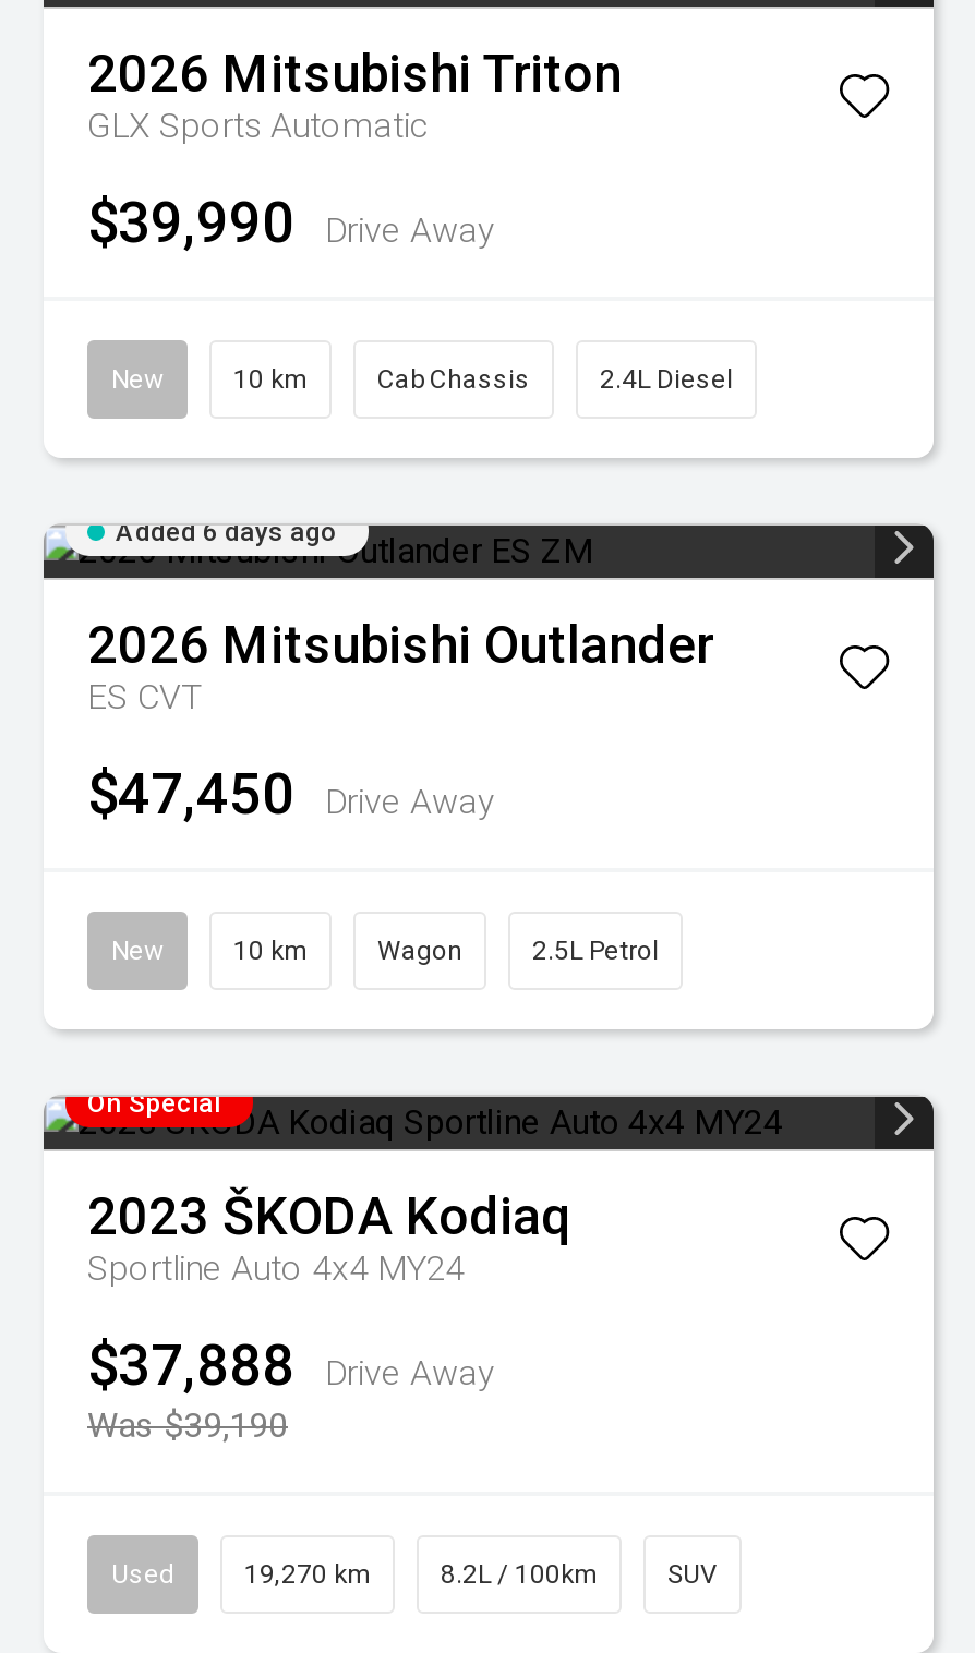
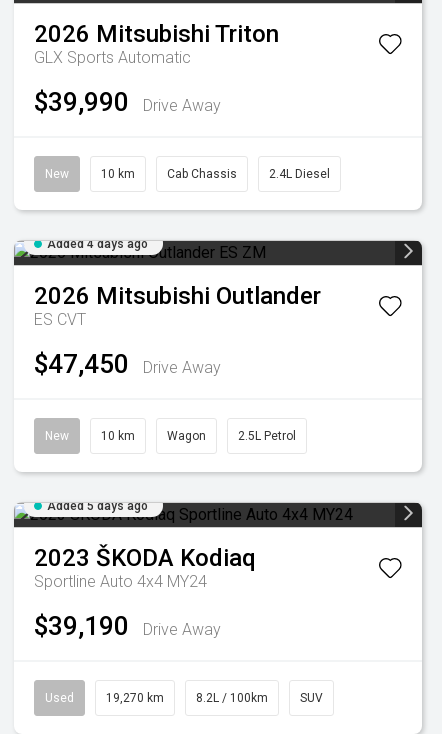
[116,518,336,548] Added 6 days ago -> [47,237,148,251] Added 4 days ago
[87,1089,220,1120] On Special -> [47,499,148,513] Added 5 days ago
[87,1333,495,1399] $37,888 Drive Away -> [34,611,221,641] $39,190 Drive Away
[87,1405,288,1447] Was $39,190 -> none

